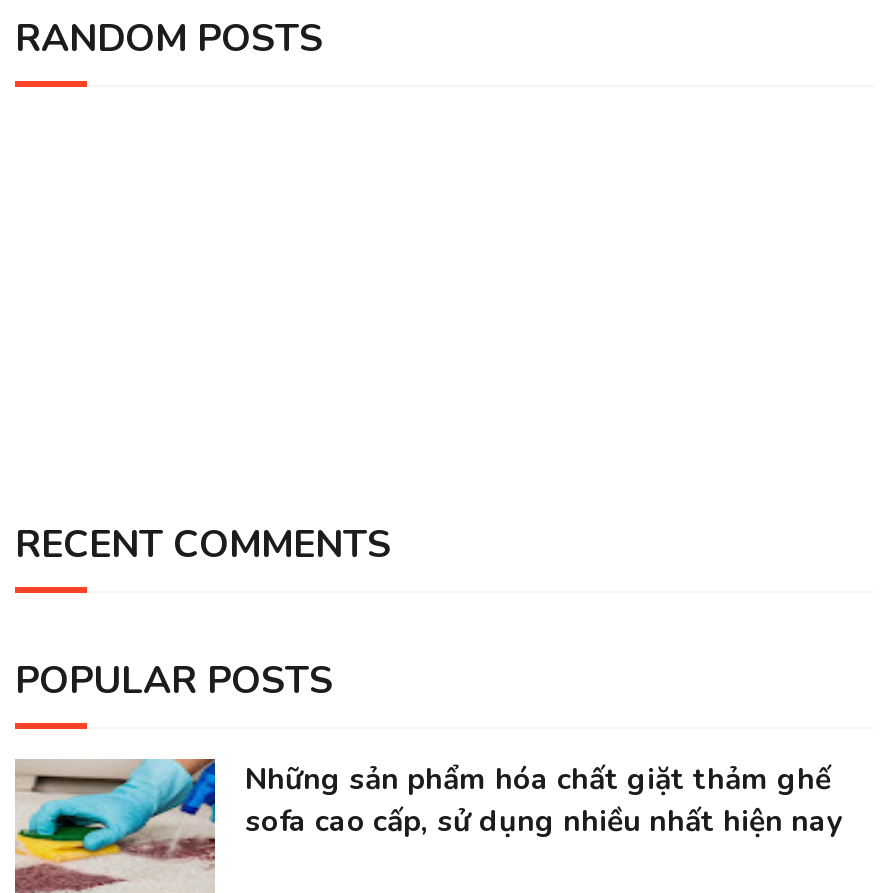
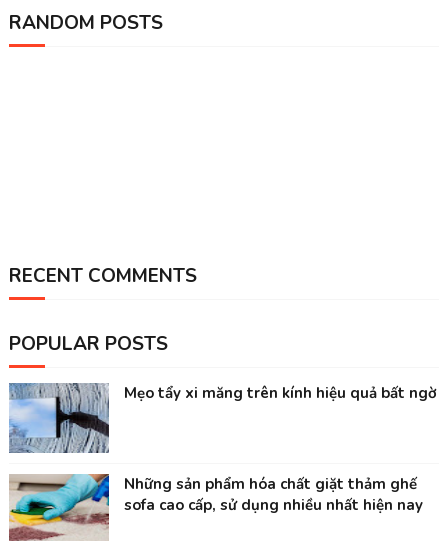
none -> [8,382,437,459] [image] | Mẹo tẩy xi măng trên kính hiệu quả bất ngờ

